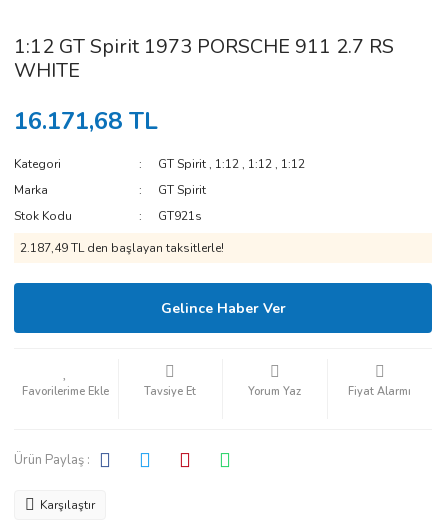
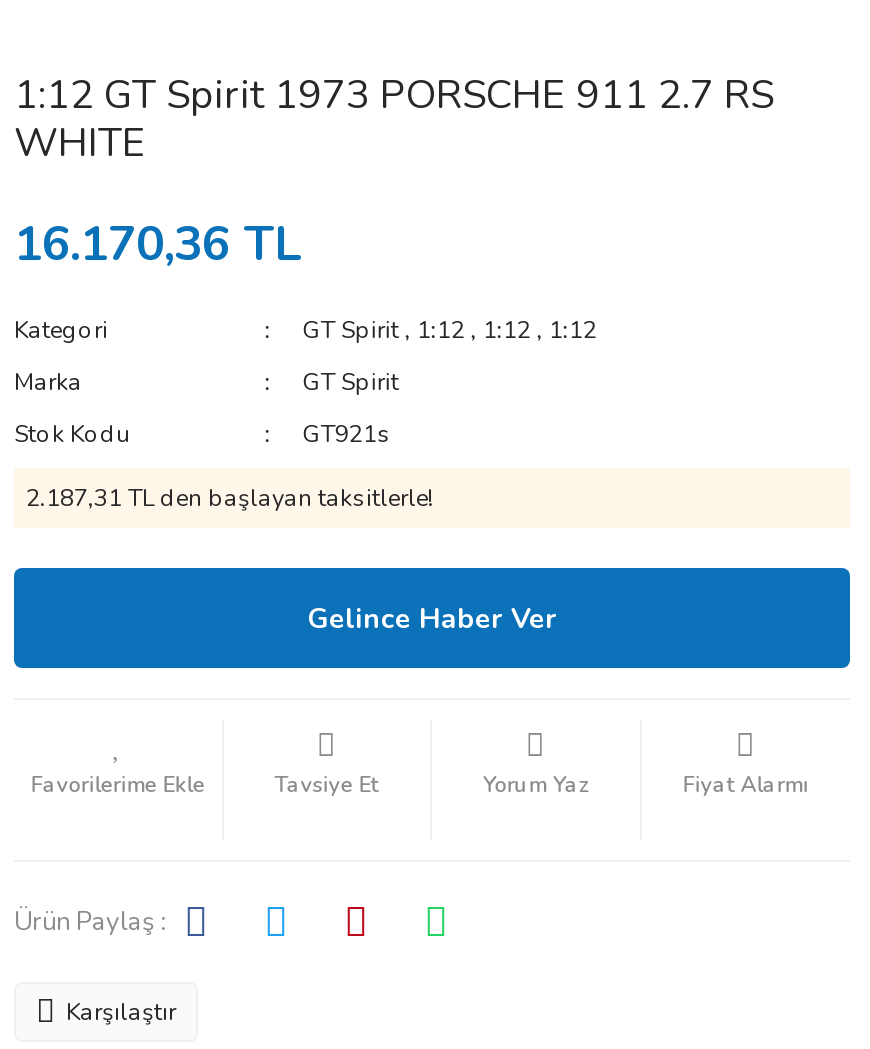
[14,105,158,137] 16.171,68 TL -> [14,212,302,276] 16.170,36 TL
[20,240,224,256] 2.187,49 TL den başlayan taksitlerle! -> [26,482,434,514] 2.187,31 TL den başlayan taksitlerle!

